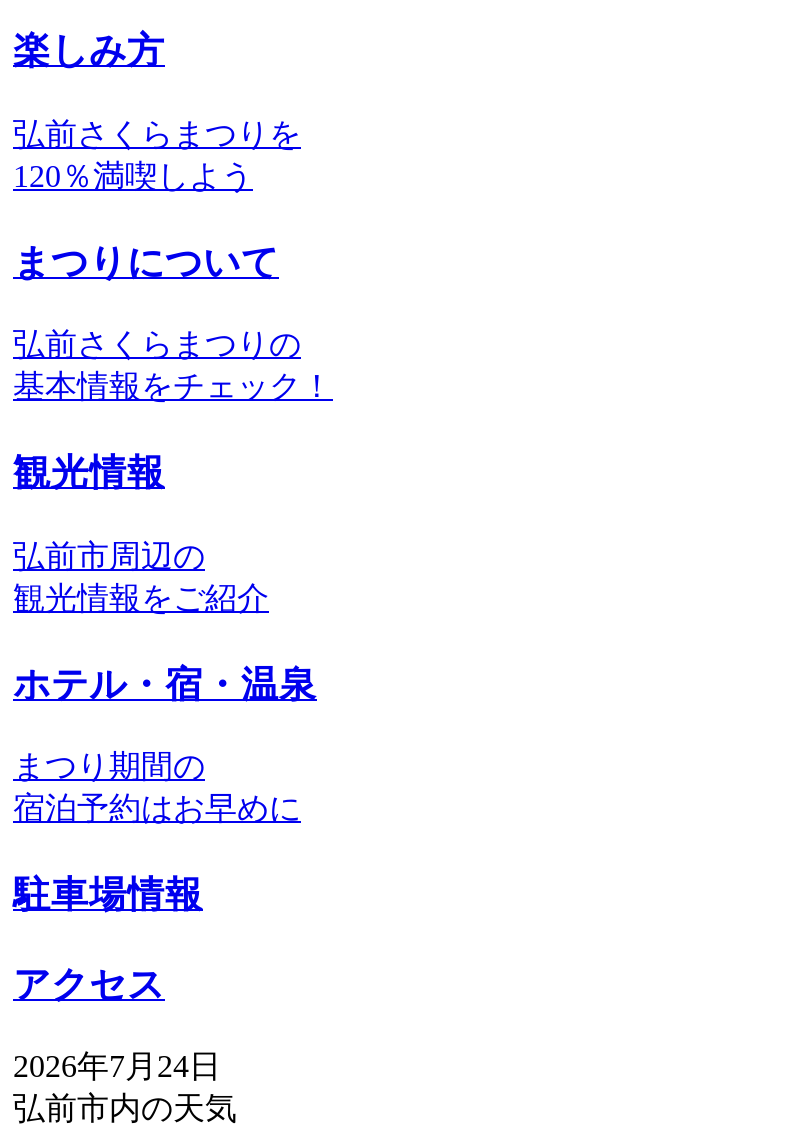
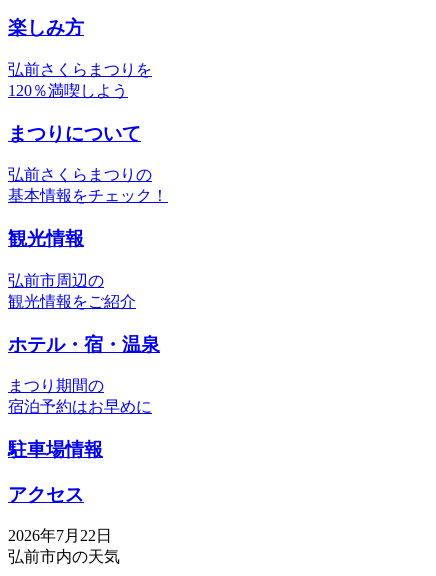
[13,1050,221,1084] 2026年7月24日 -> [8,527,112,544] 2026年7月22日

